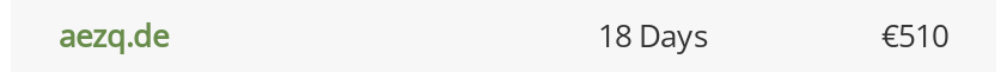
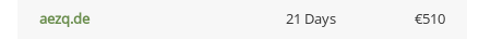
[598,14,708,57] 18 Days -> [285,9,336,28] 21 Days

